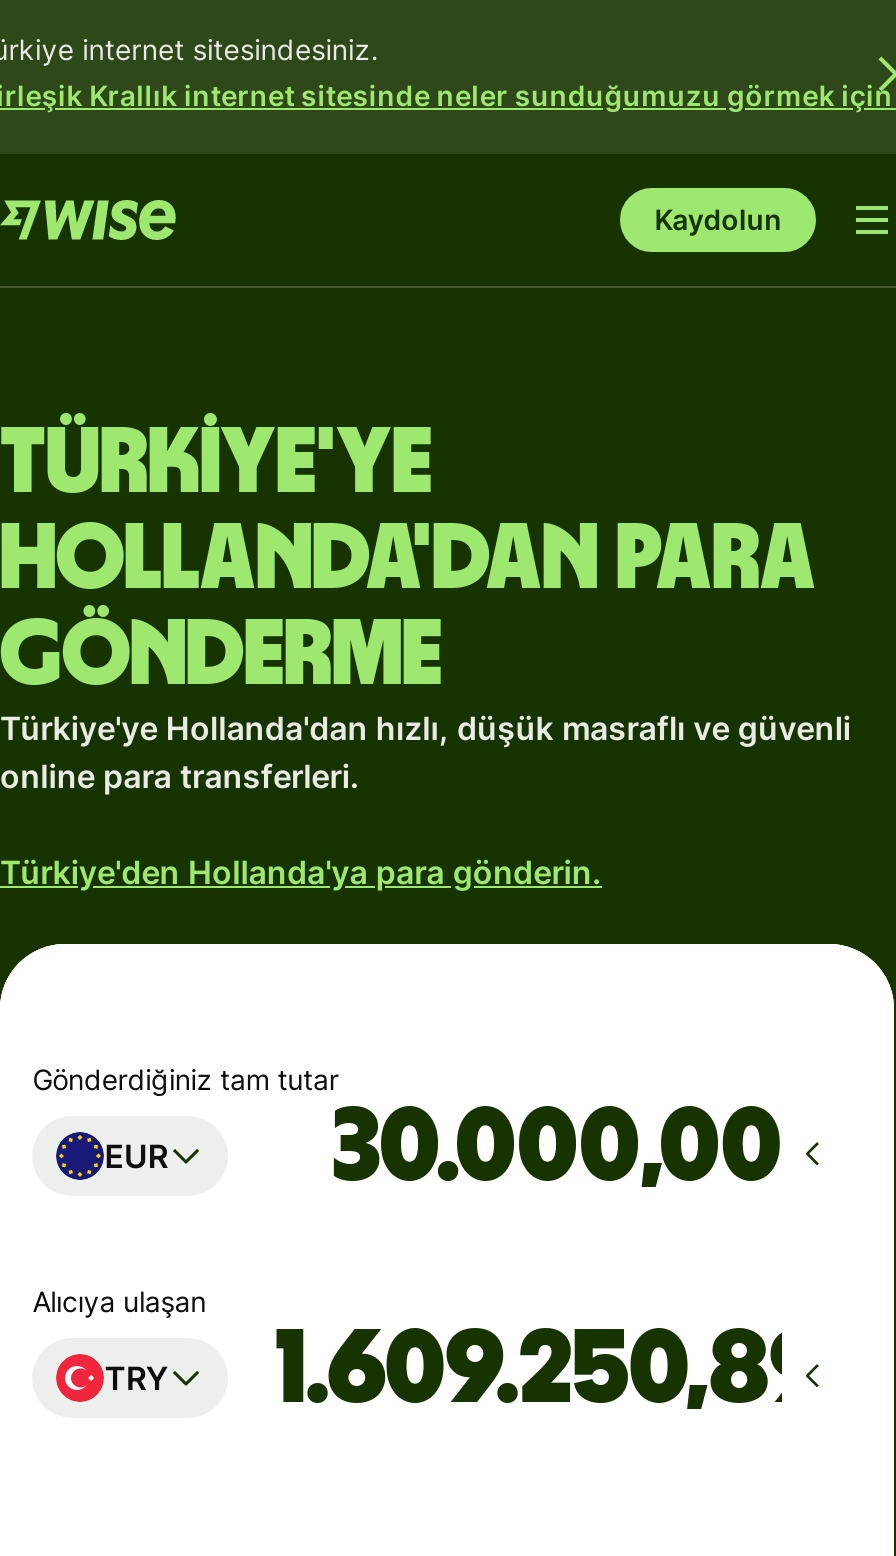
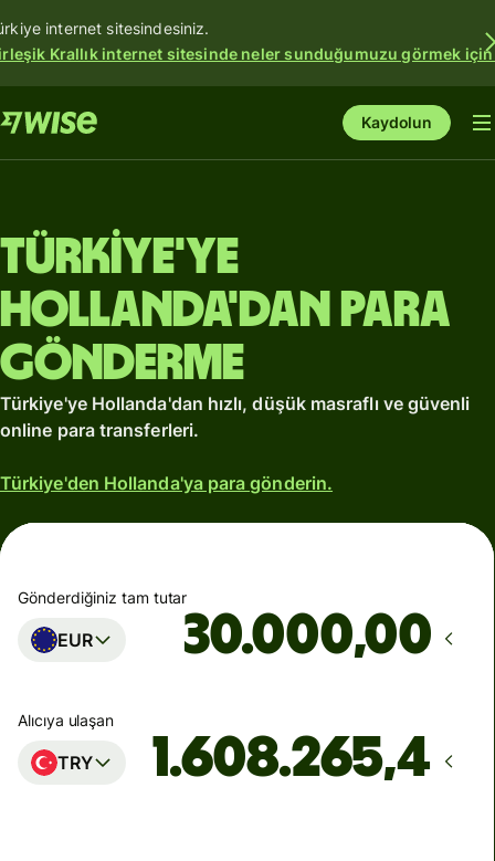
[444,1326,784,1412] [image] -> [245,735,432,781] [image]

